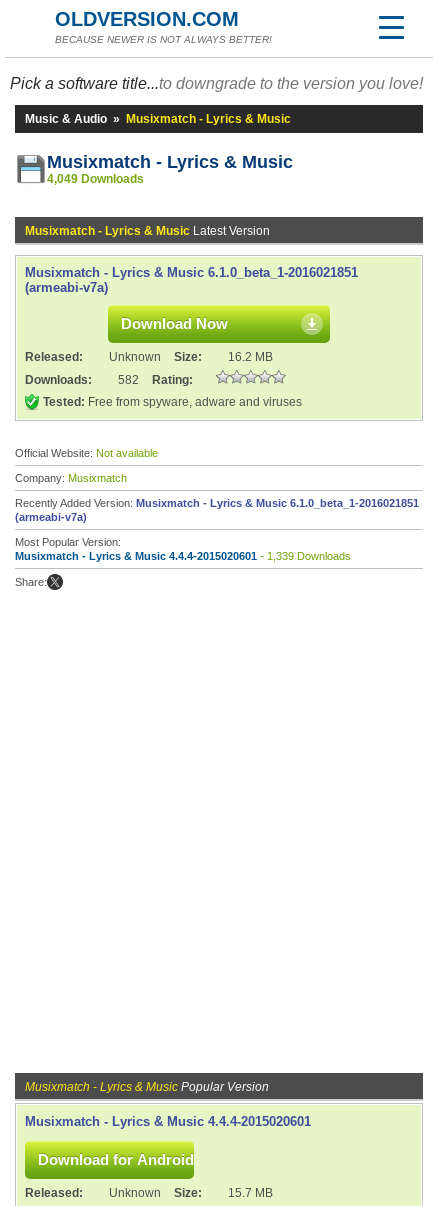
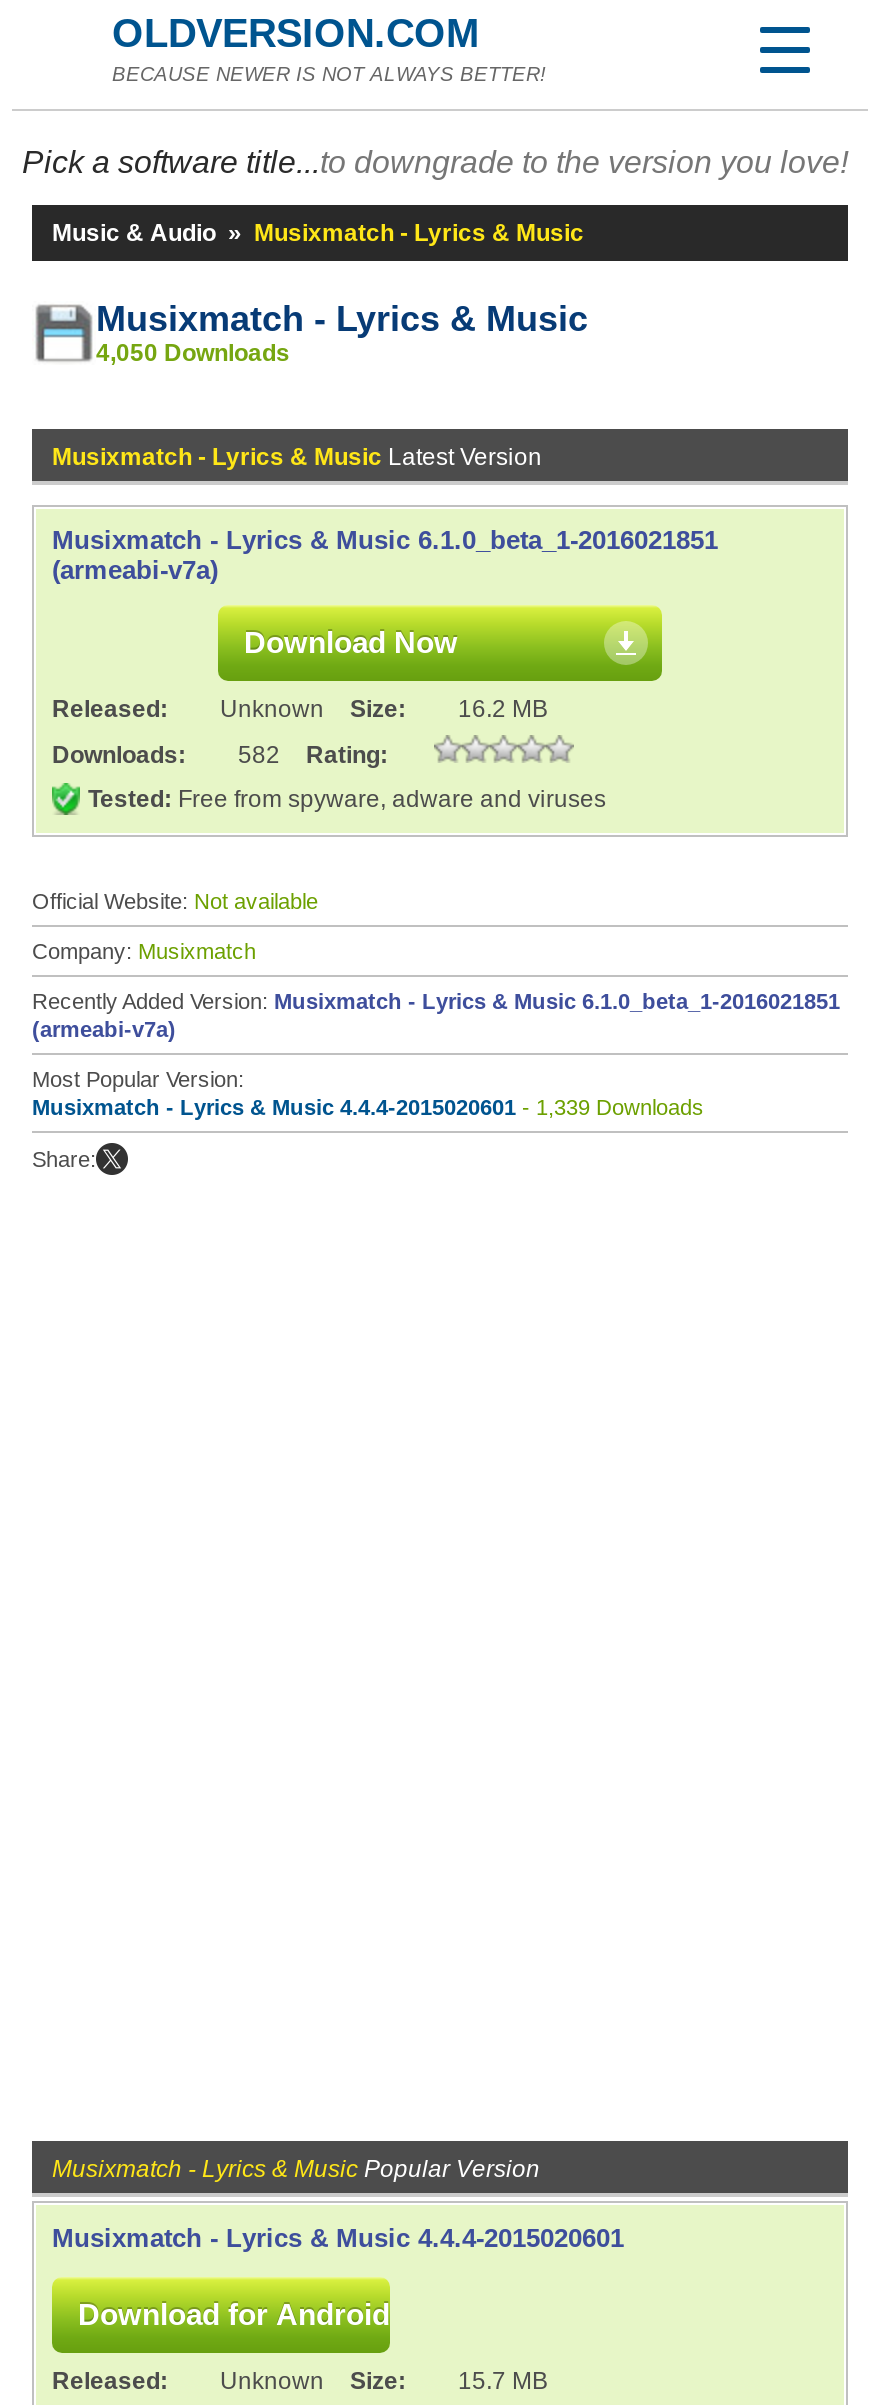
[47,172,144,186] 4,049 Downloads -> [96,339,290,367] 4,050 Downloads

